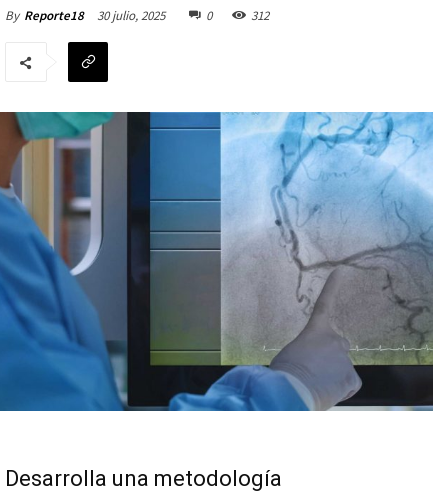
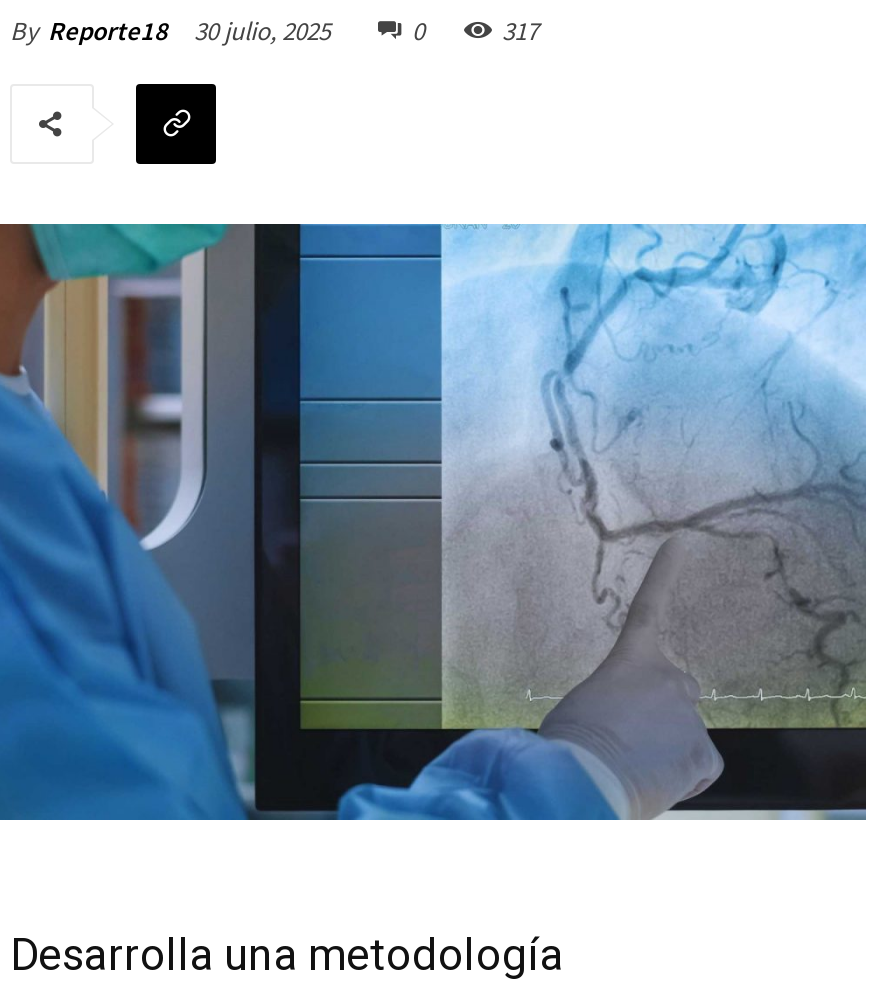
[251,7,269,24] 312 -> [502,13,538,47] 317

